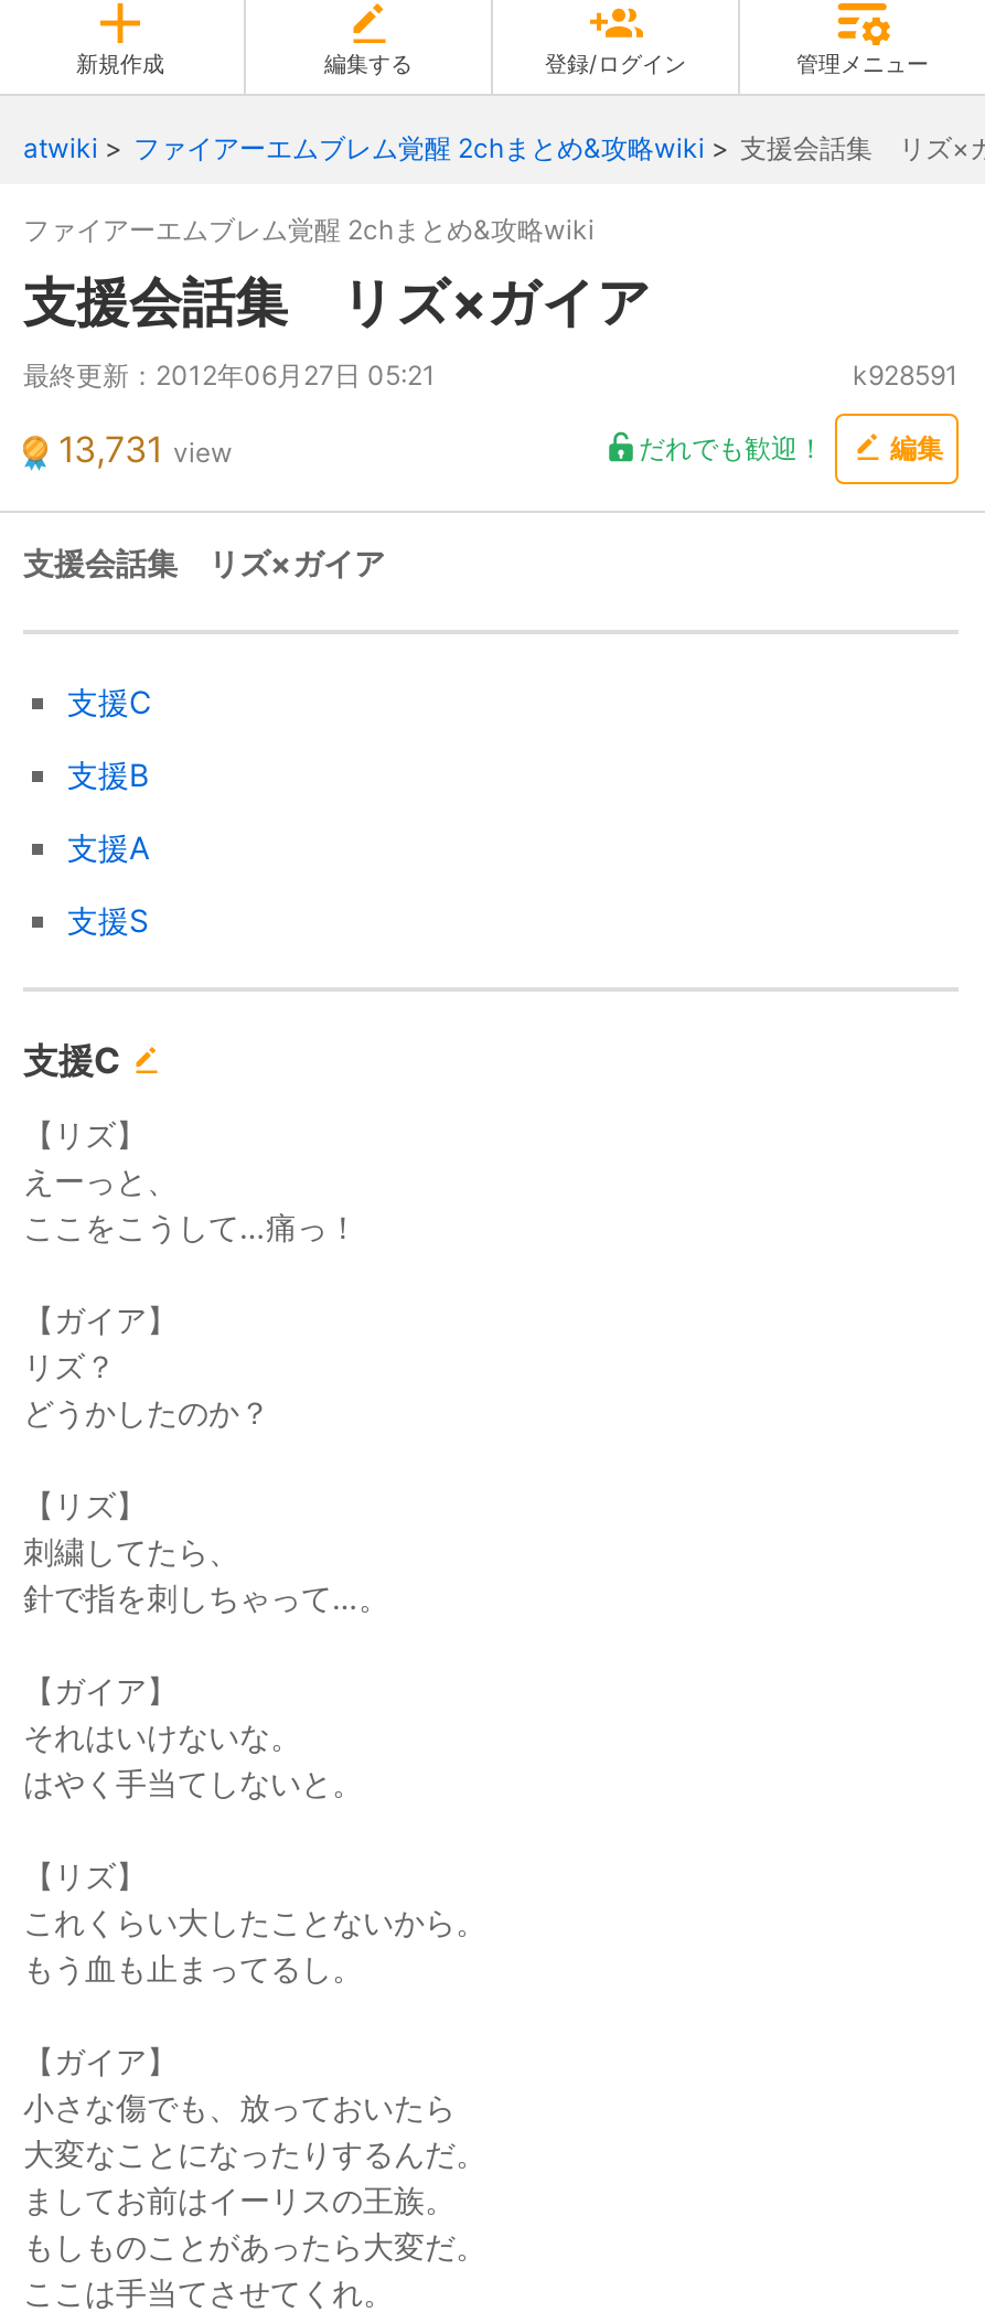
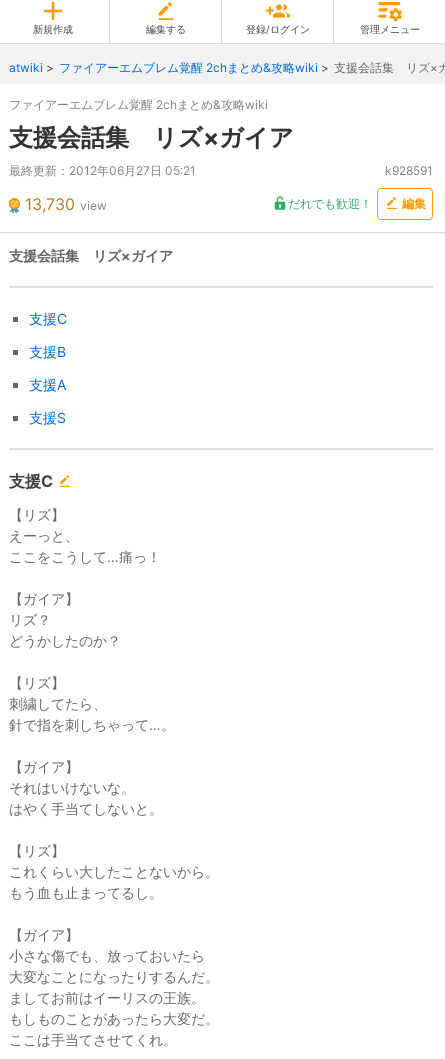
[58,427,233,471] 13,731 view -> [25,194,107,214] 13,730 view

